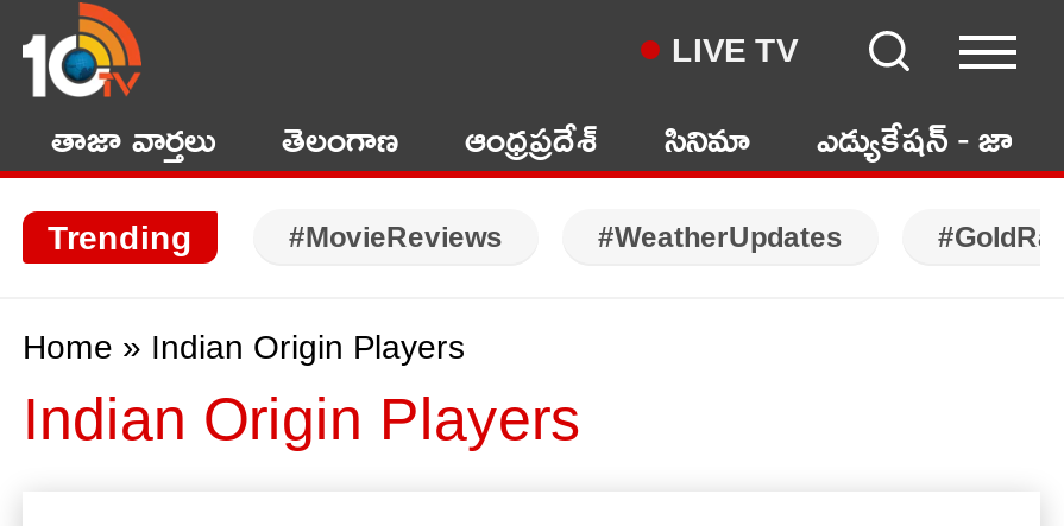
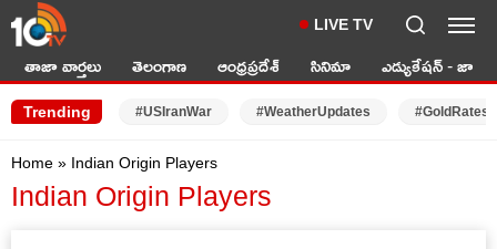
[289,221,503,254] #MovieReviews -> [135,104,212,120] #USIranWar

